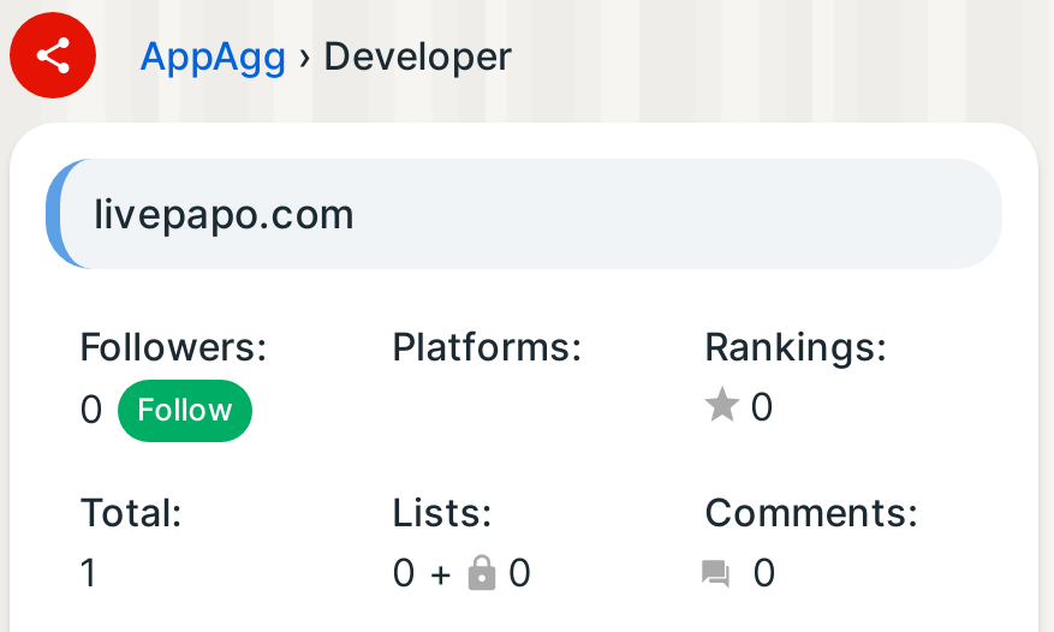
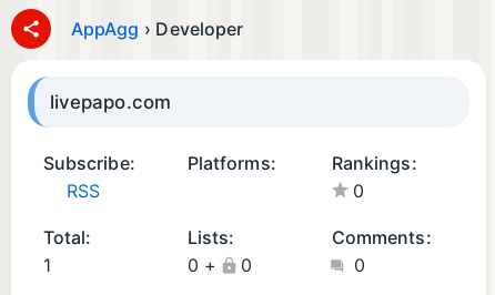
[79,322,268,433] Followers: | 0 | Follow -> [54,152,135,202] Subscribe: | RSS

